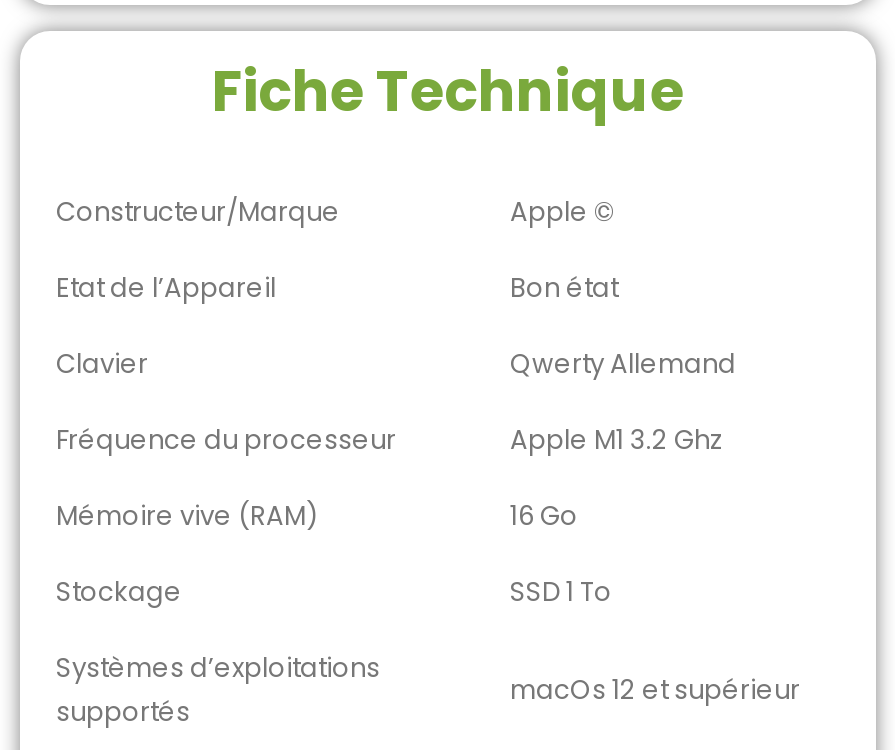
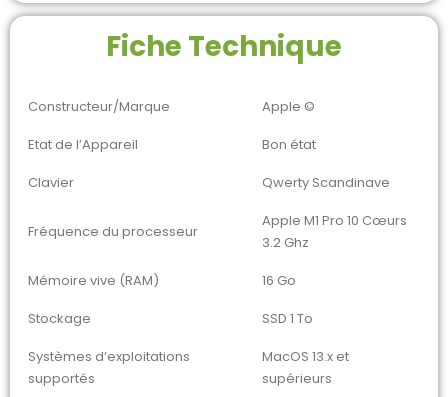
[510,345,736,383] Qwerty Allemand -> [262,172,390,191] Qwerty Scandinave
[510,421,724,459] Apple M1 3.2 Ghz -> [262,210,407,251] Apple M1 Pro 10 Cœurs | 3.2 Ghz
[510,671,800,709] macOs 12 et supérieur -> [262,346,349,387] MacOS 13.x et | supérieurs

